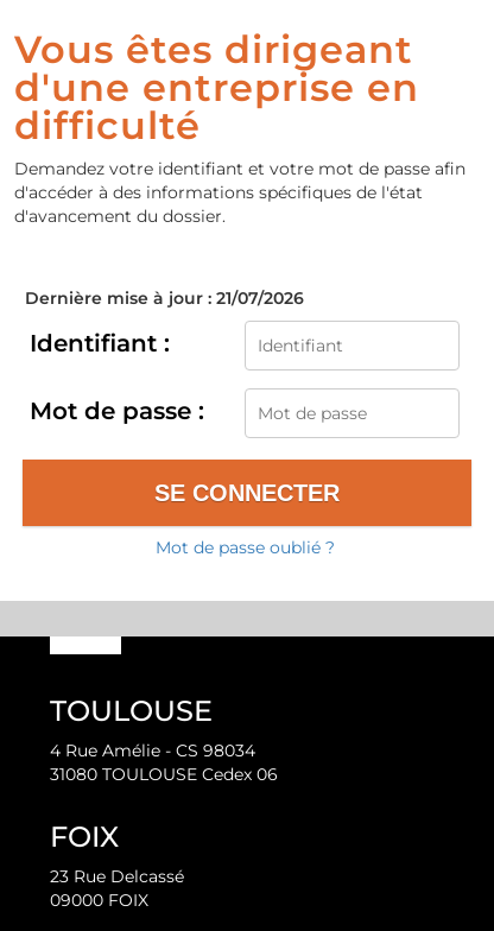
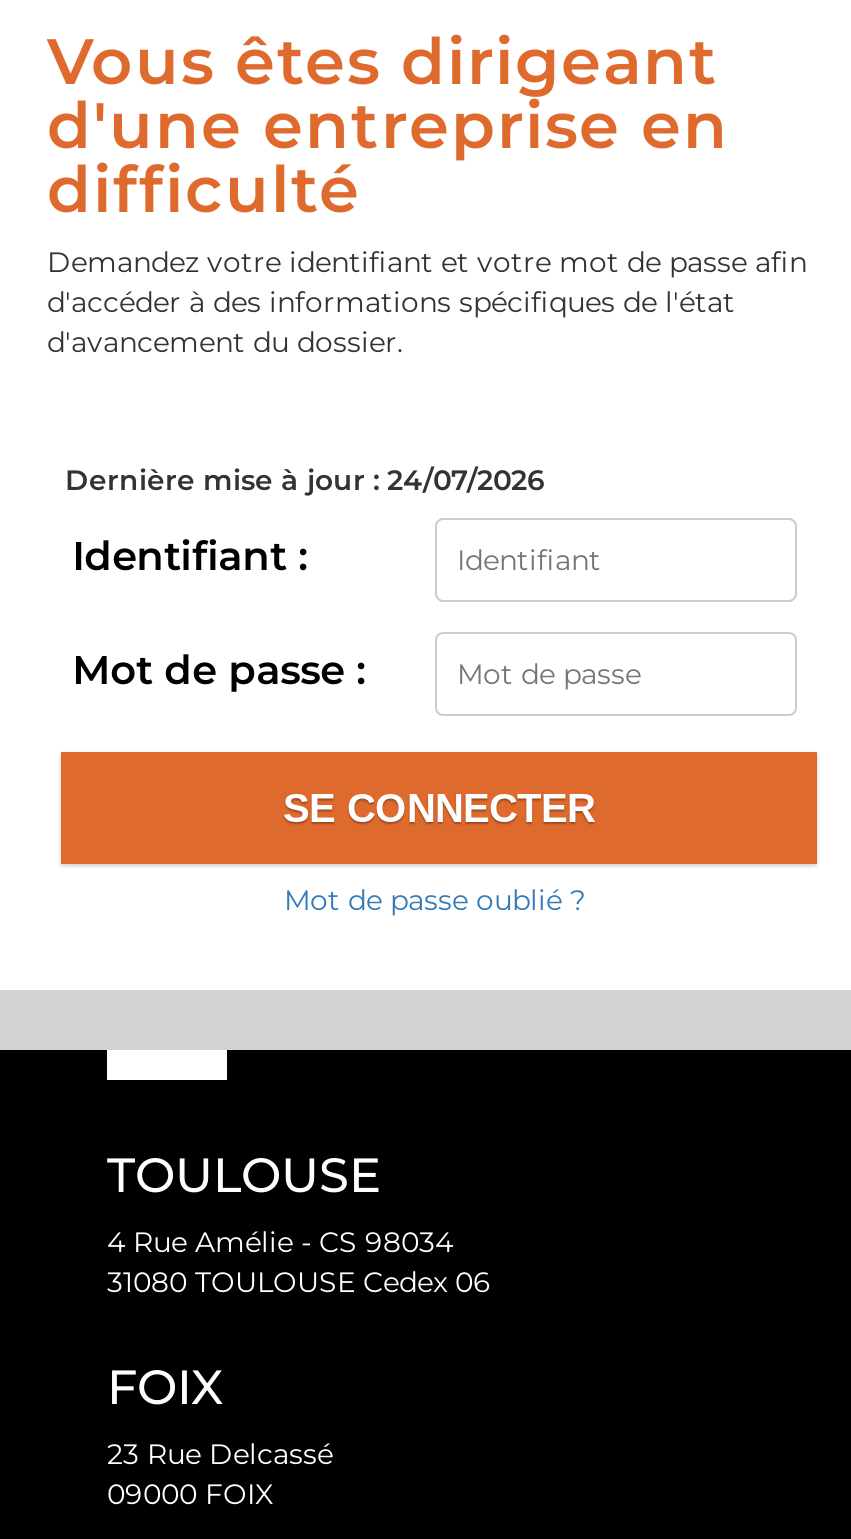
[25,287,304,309] Dernière mise à jour : 21/07/2026 -> [65,462,545,498] Dernière mise à jour : 24/07/2026

